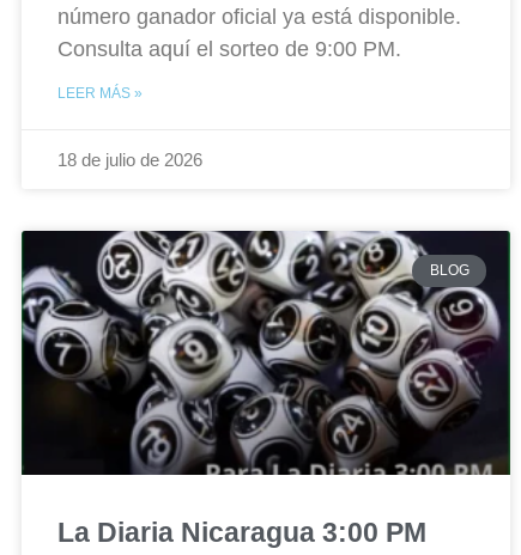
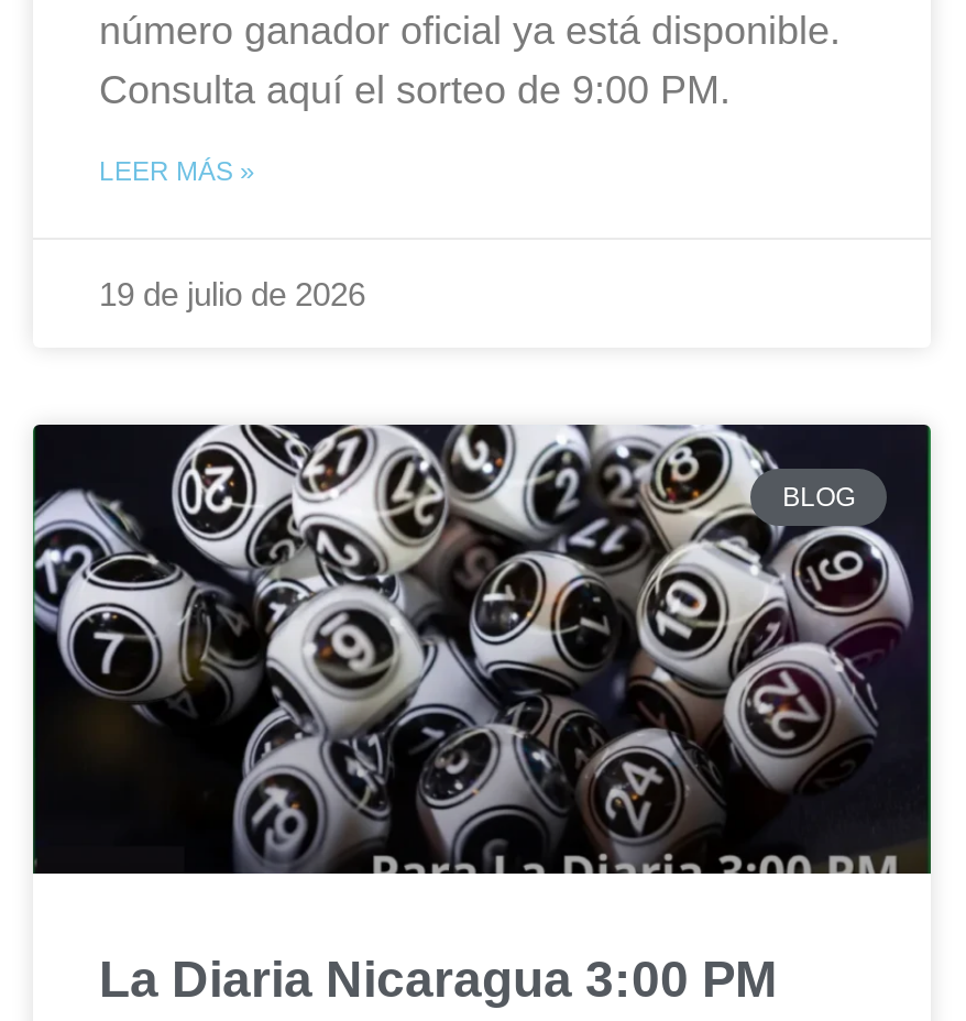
[57,150,202,170] 18 de julio de 2026 -> [99,275,365,313] 19 de julio de 2026

